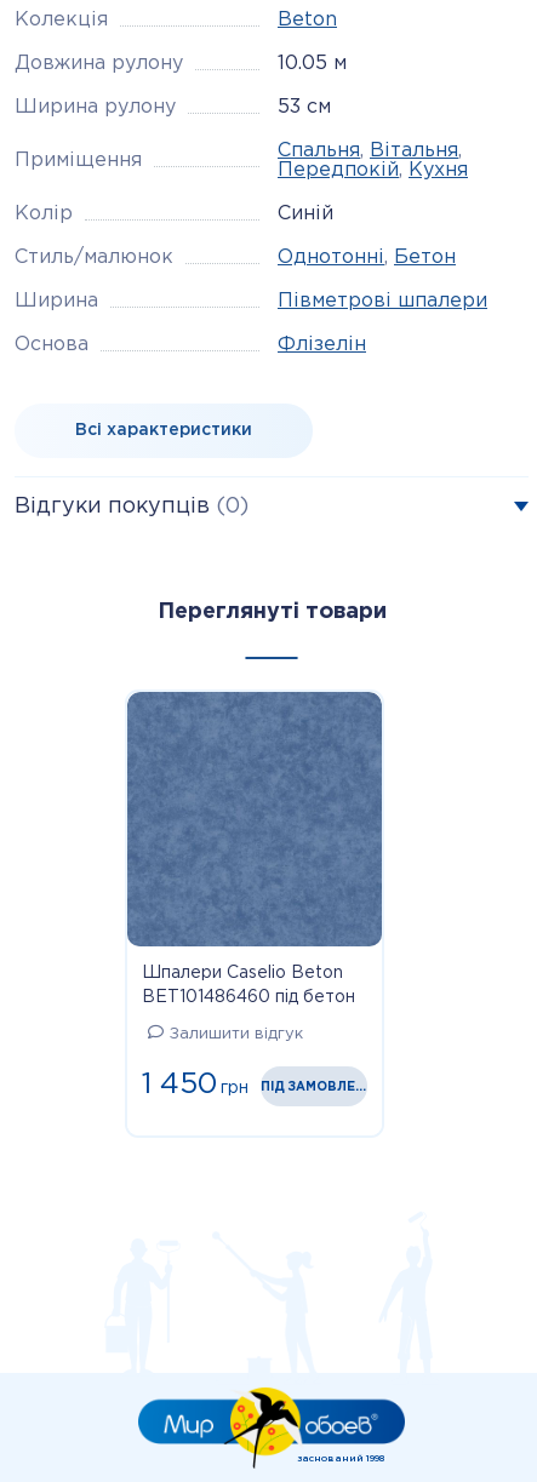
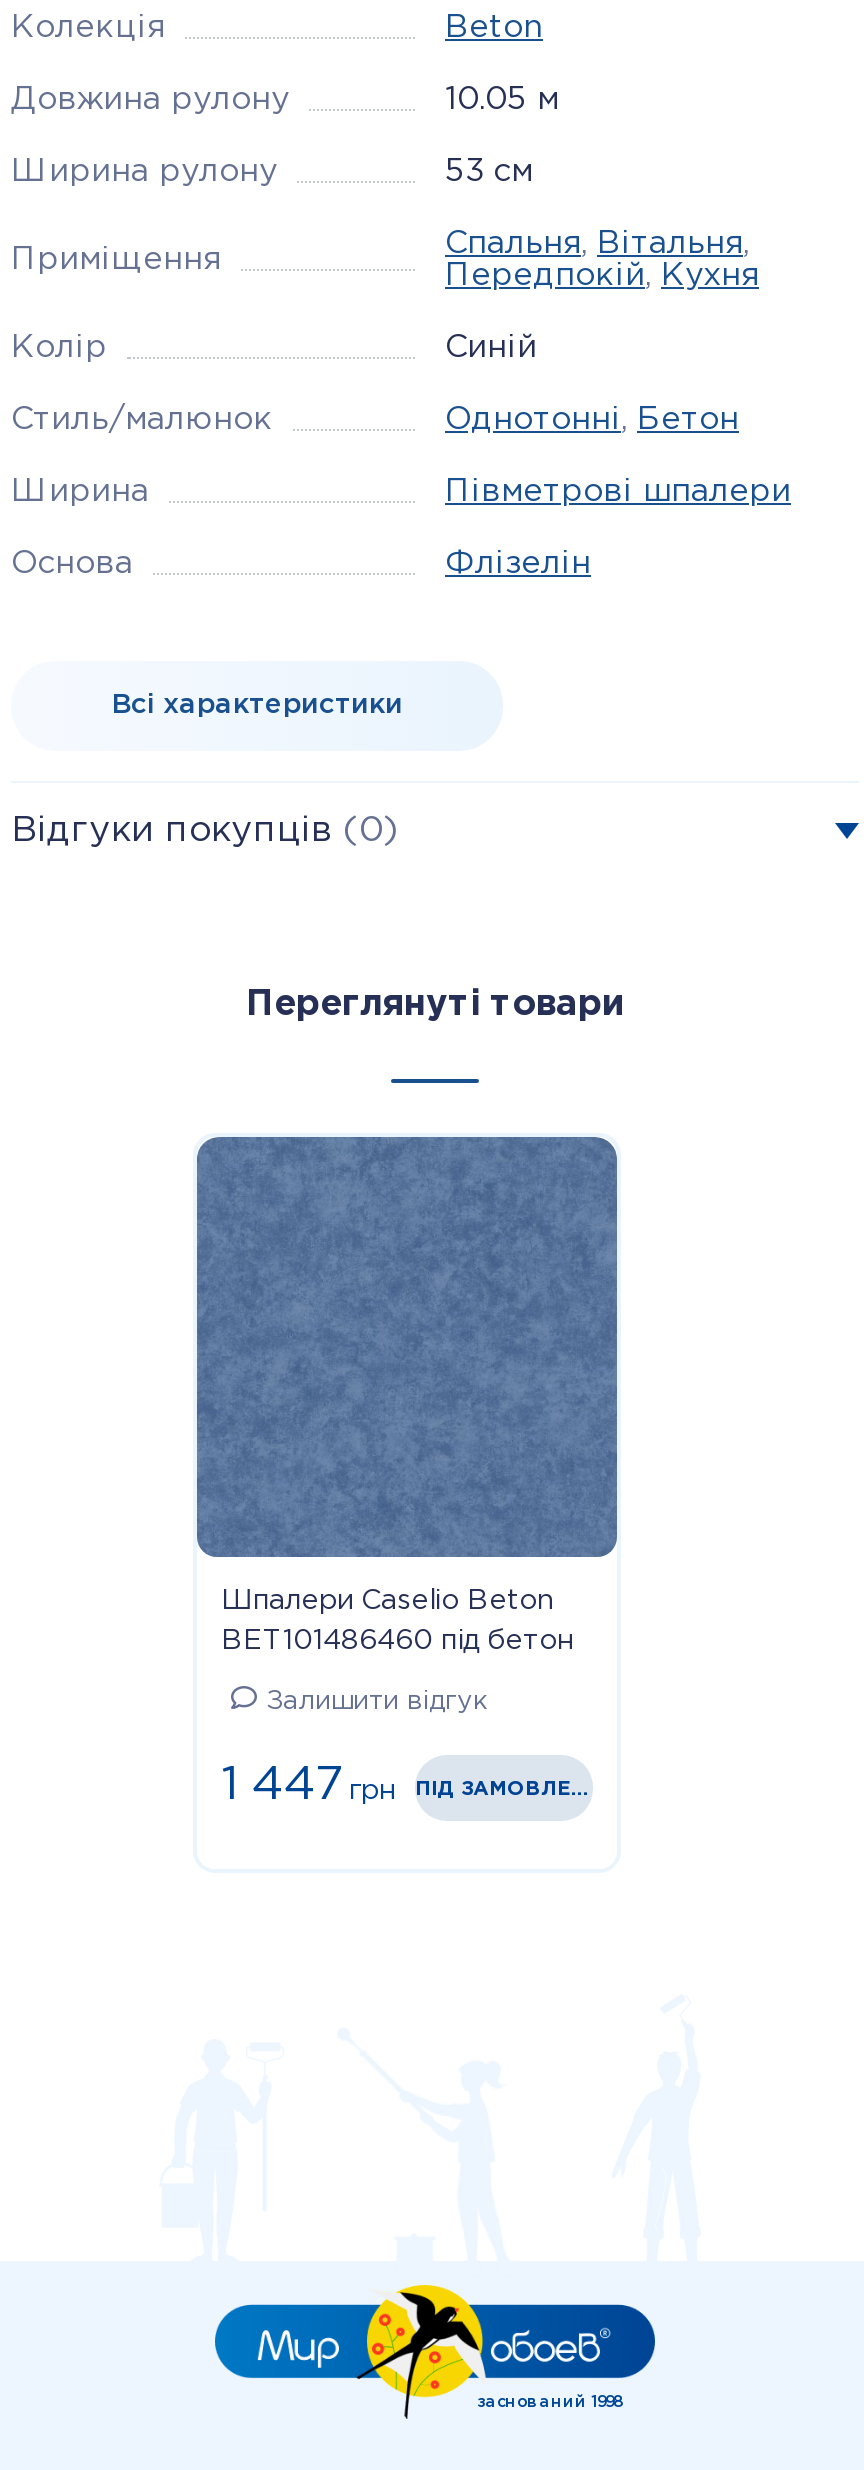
[142,1071,248,1098] 1 450 грн -> [221,1763,395,1807] 1 447 грн

